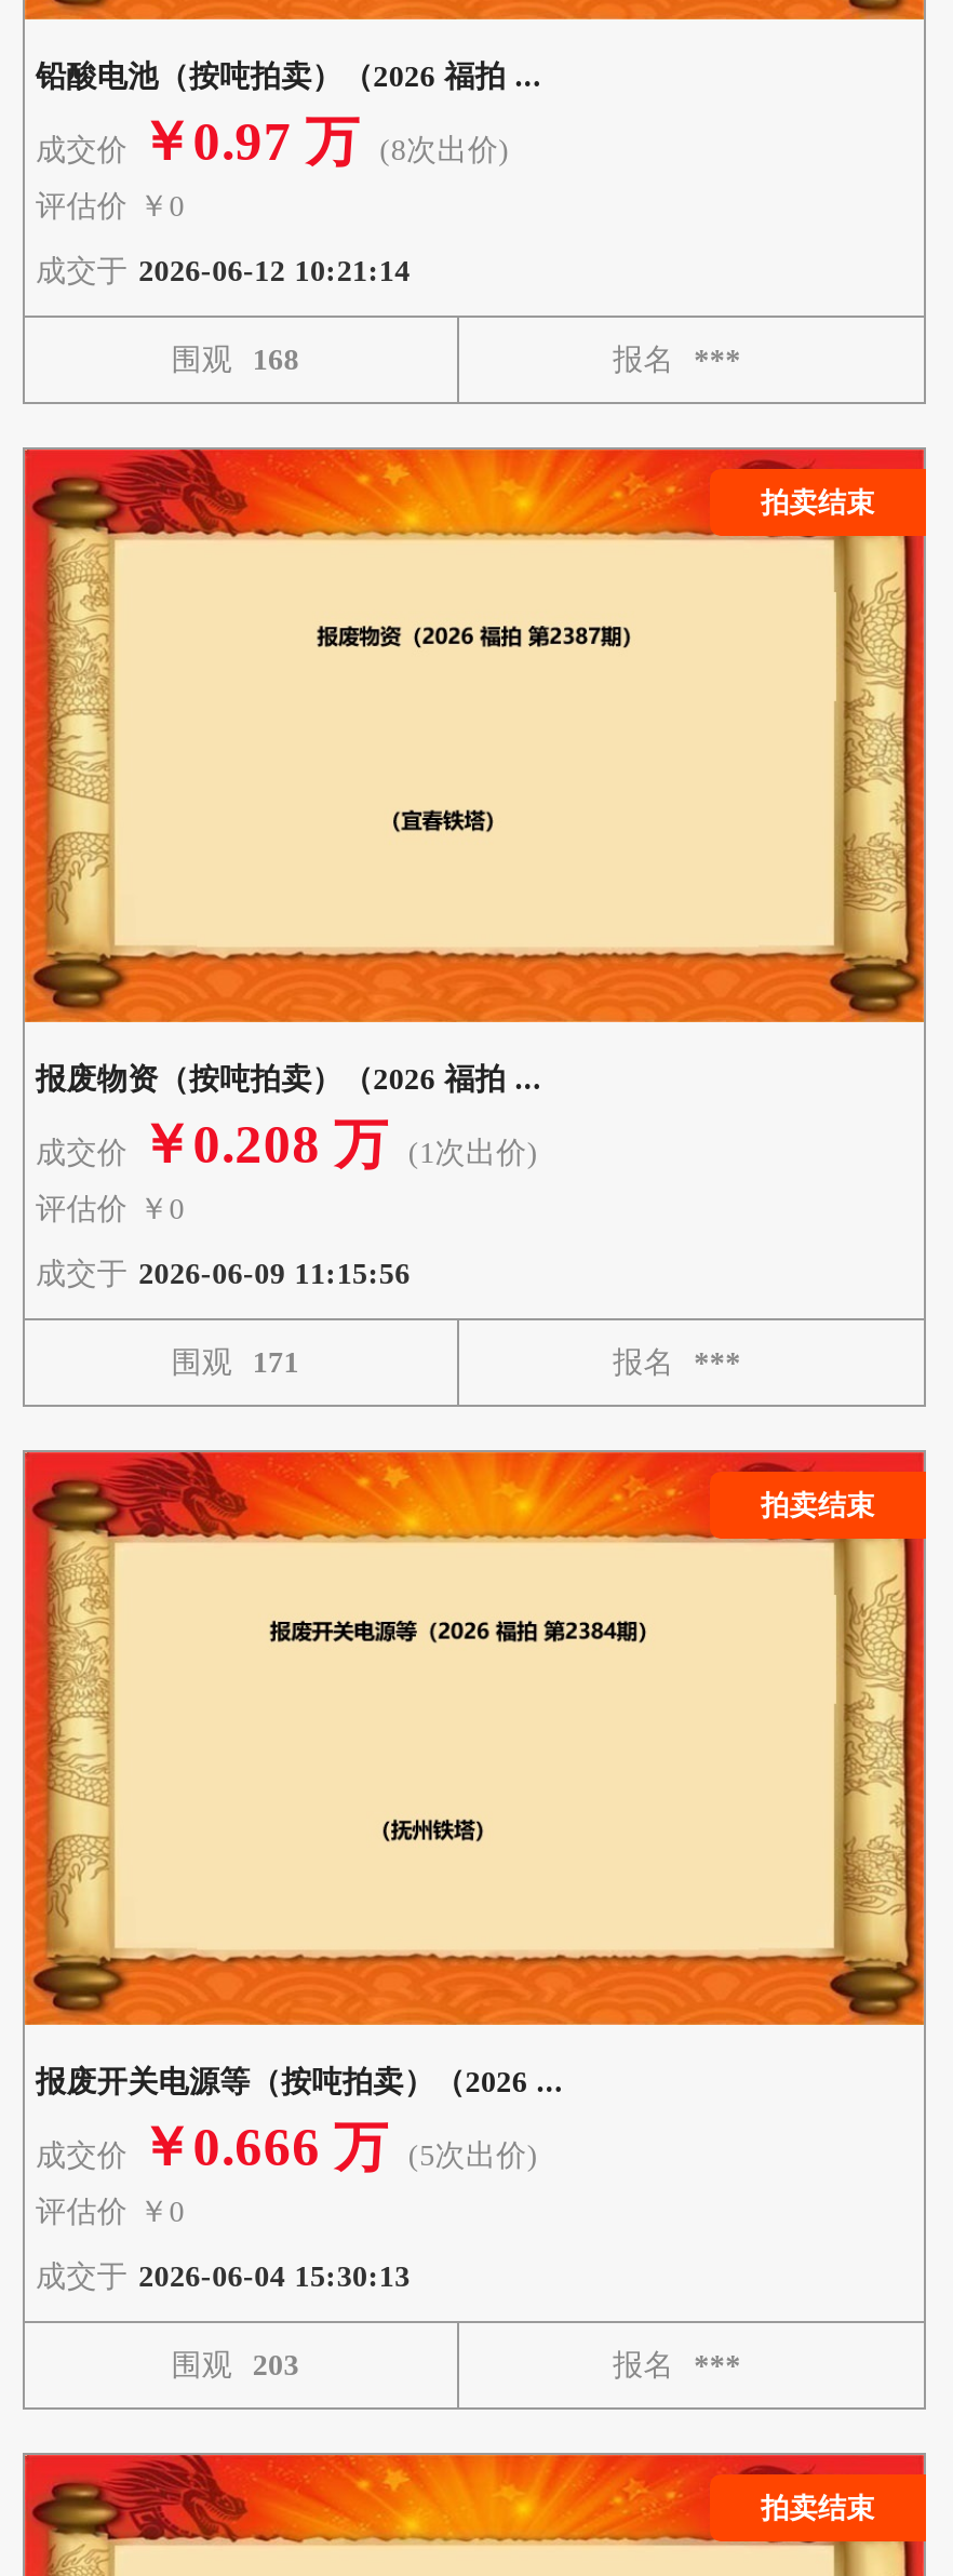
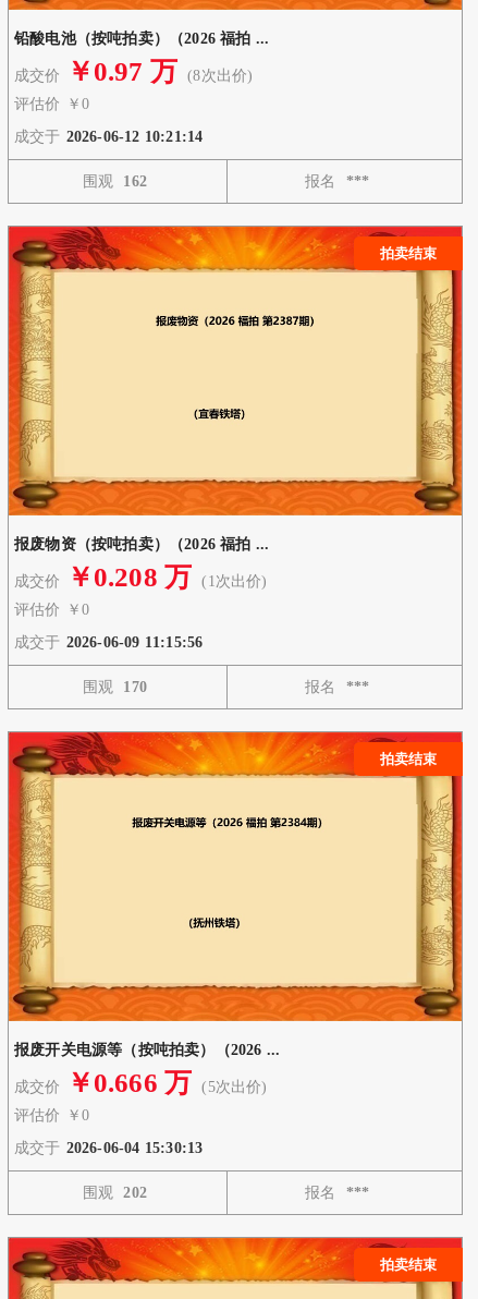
[171,343,299,376] 围观 168 -> [82,173,147,190] 围观 162
[171,1347,299,1379] 围观 171 -> [82,679,147,695] 围观 170
[171,2350,299,2382] 围观 203 -> [82,1185,147,1201] 围观 202

